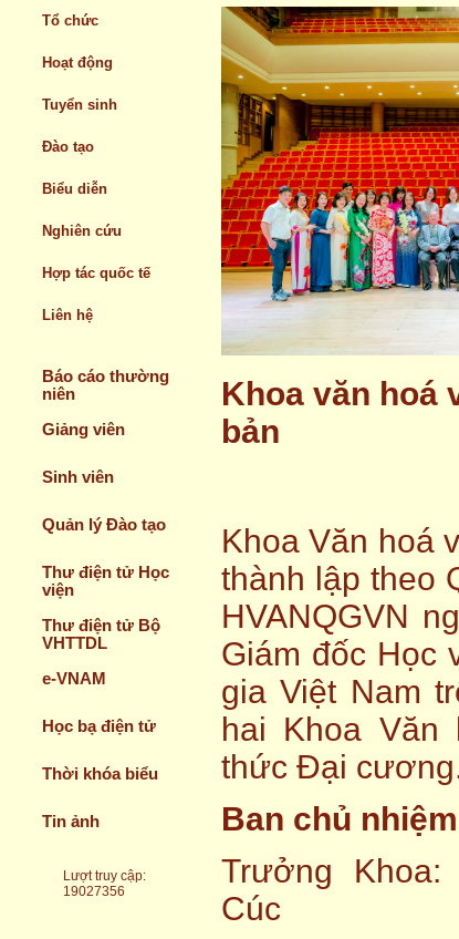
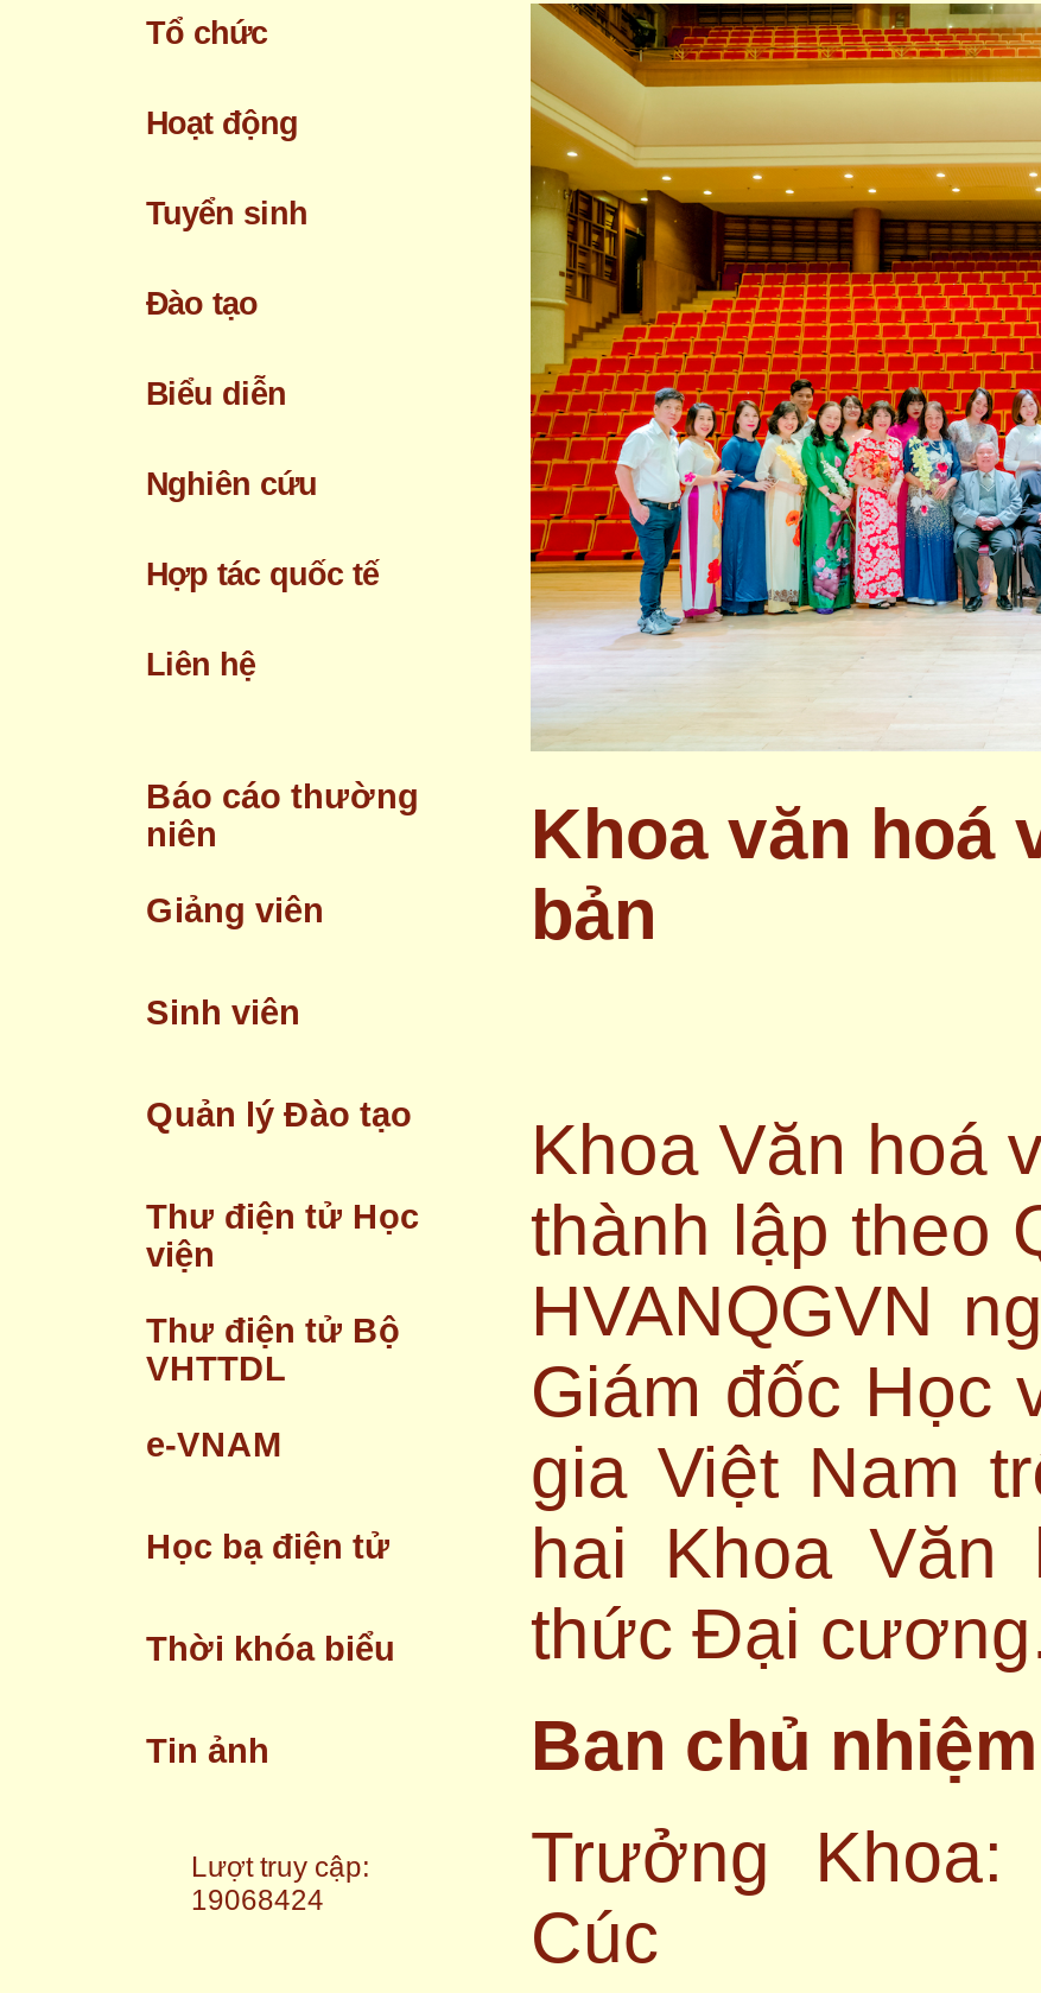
[63,884,125,899] 19027356 -> [191,1884,324,1917] 19068424

